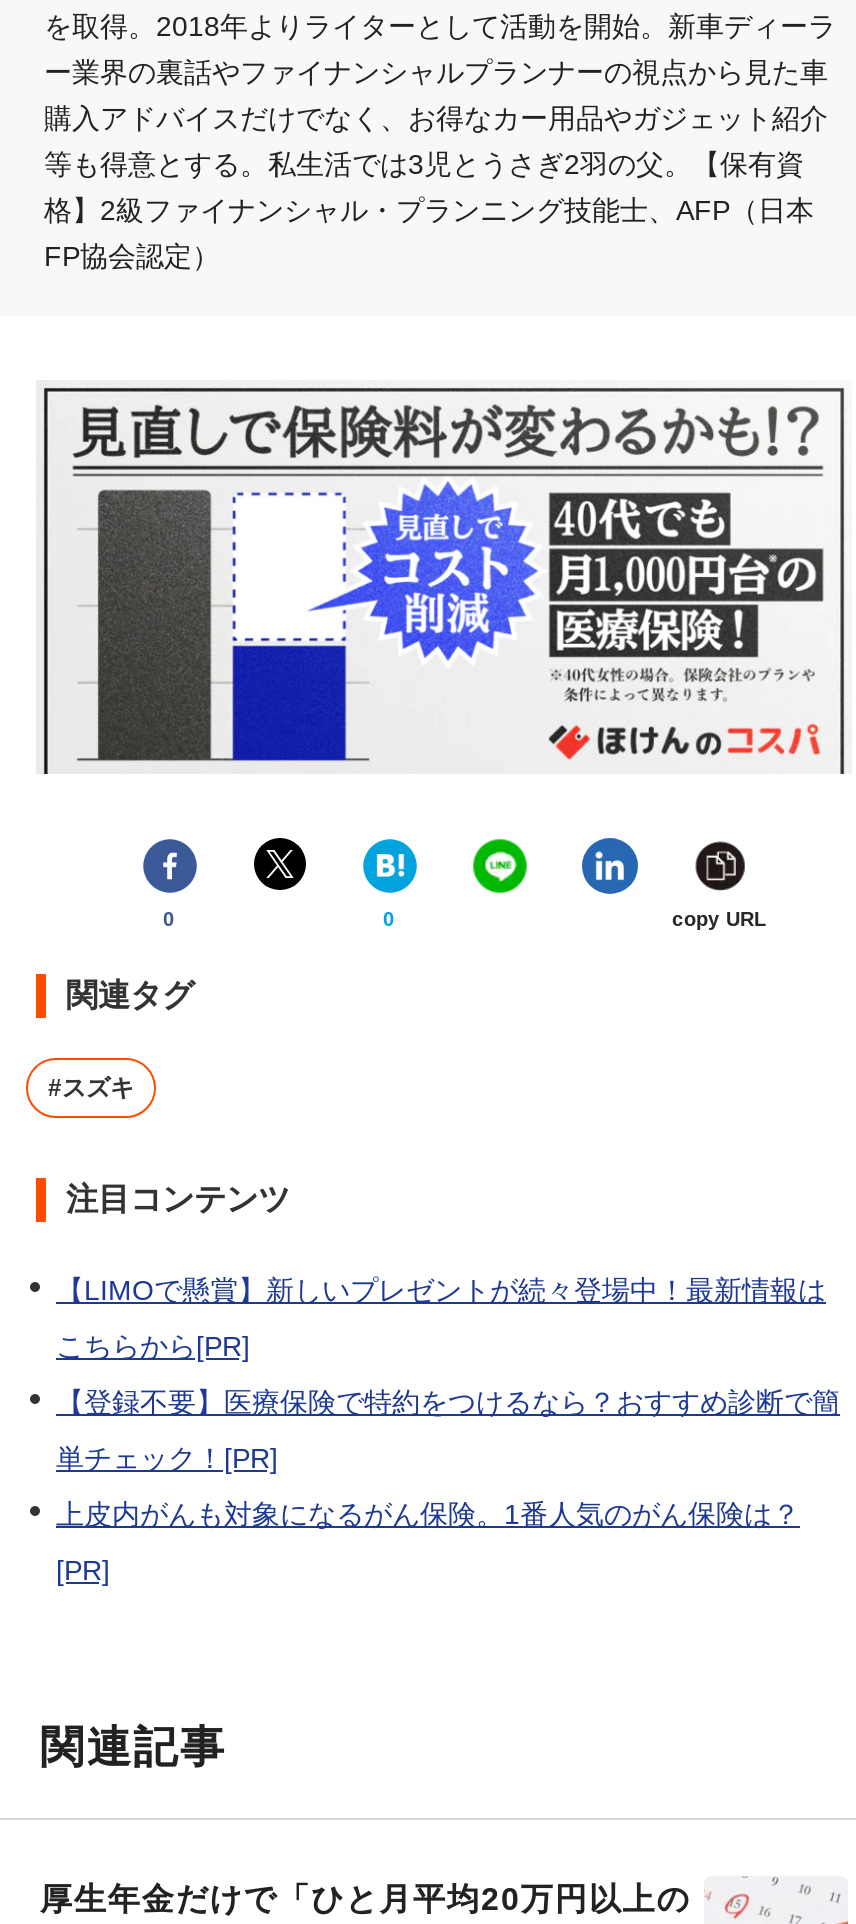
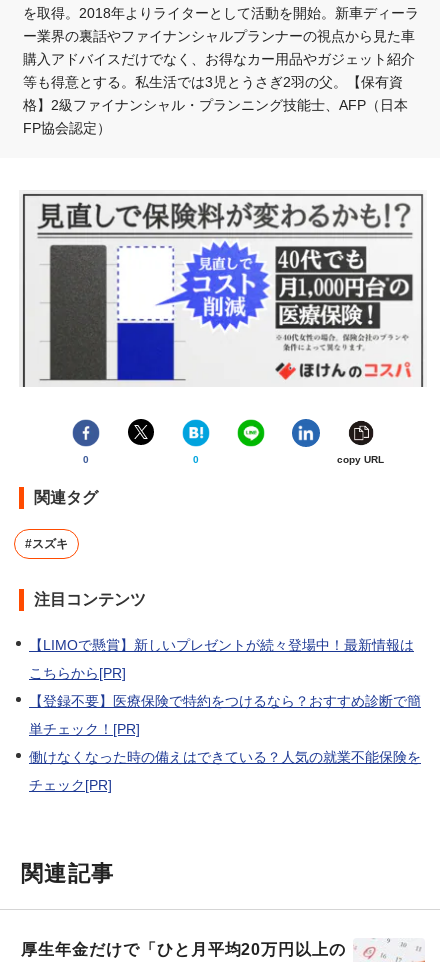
[56,1498,800,1530] 上皮内がんも対象になるがん保険。1番人気のがん保険は？ -> [29,749,421,765] 働けなくなった時の備えはできている？人気の就業不能保険を
[56,1554,110,1586] [PR] -> [29,777,112,793] チェック[PR]

